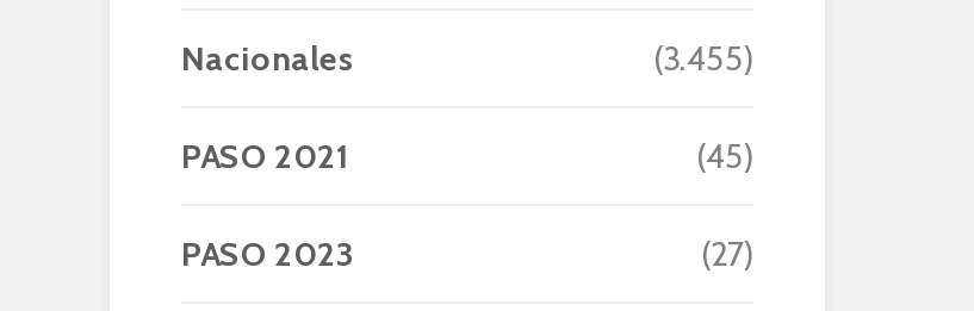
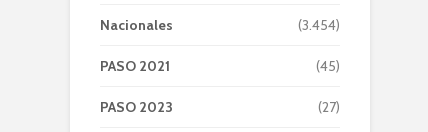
[653,37,753,80] (3.455) -> [298,16,340,34] (3.454)

